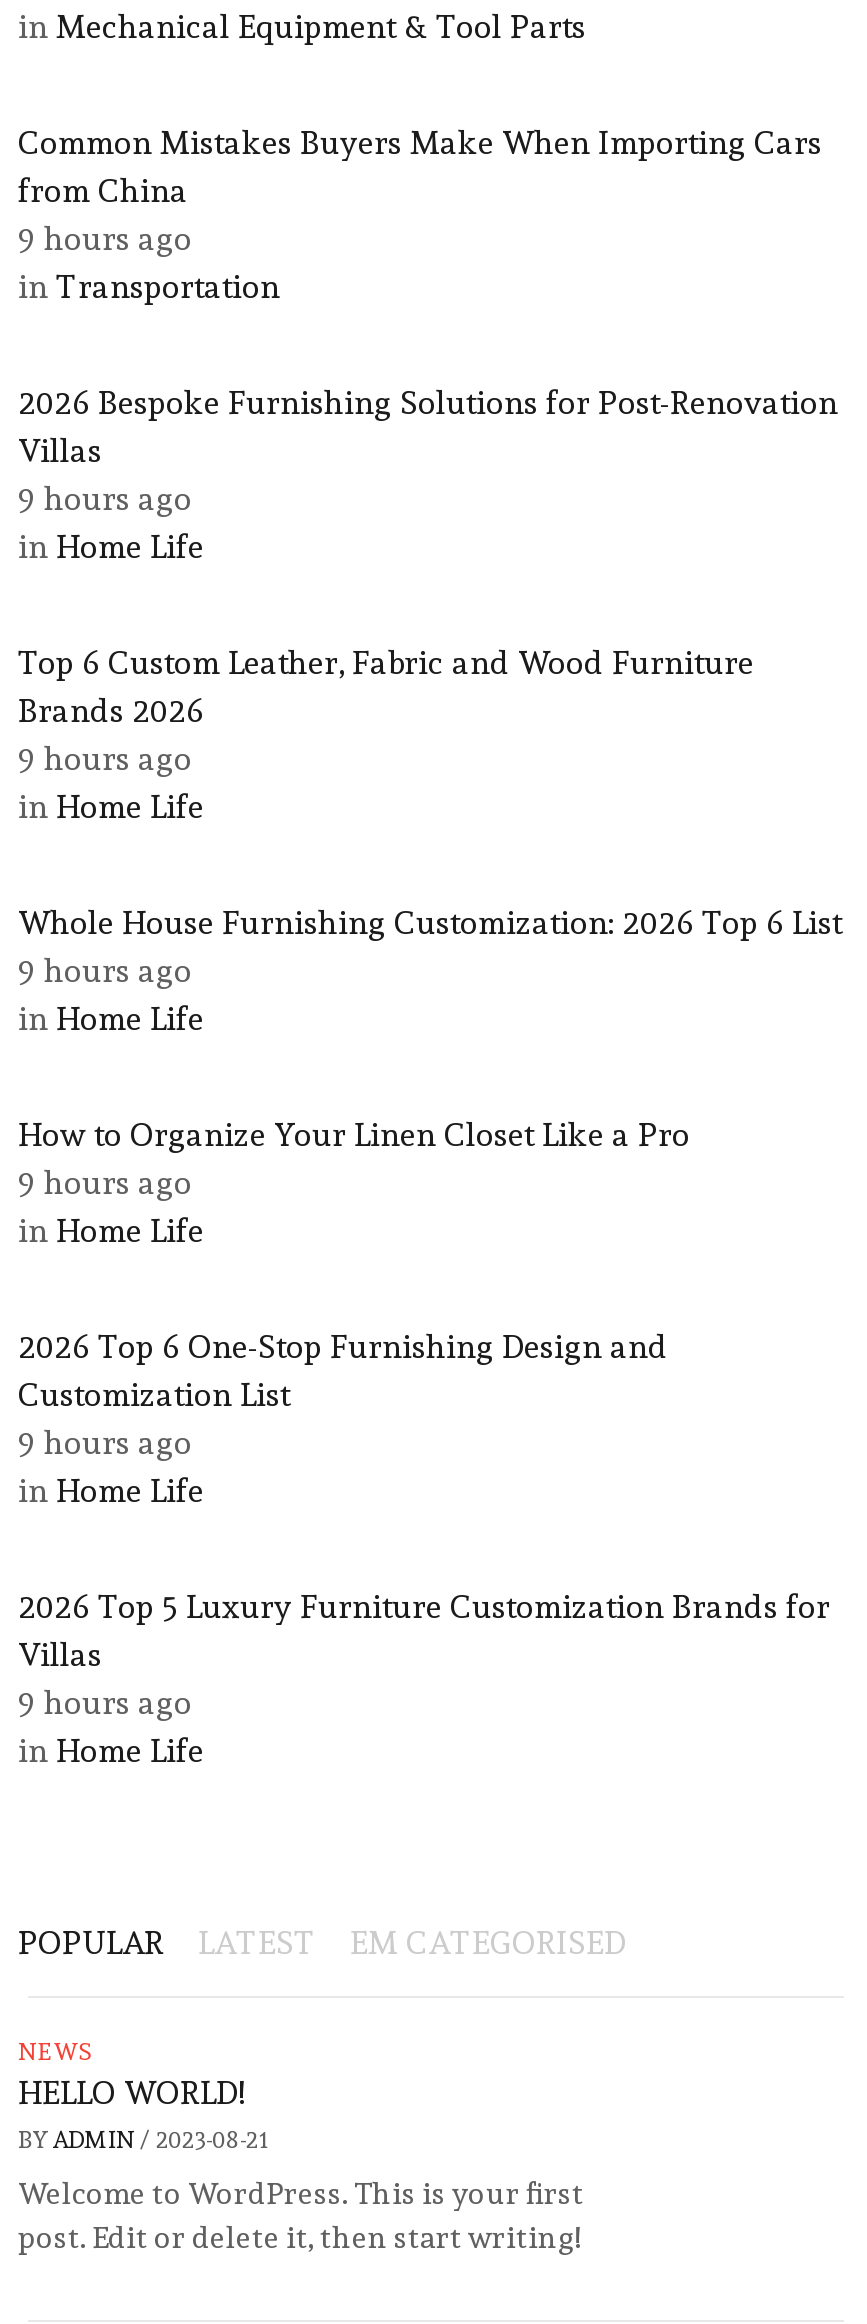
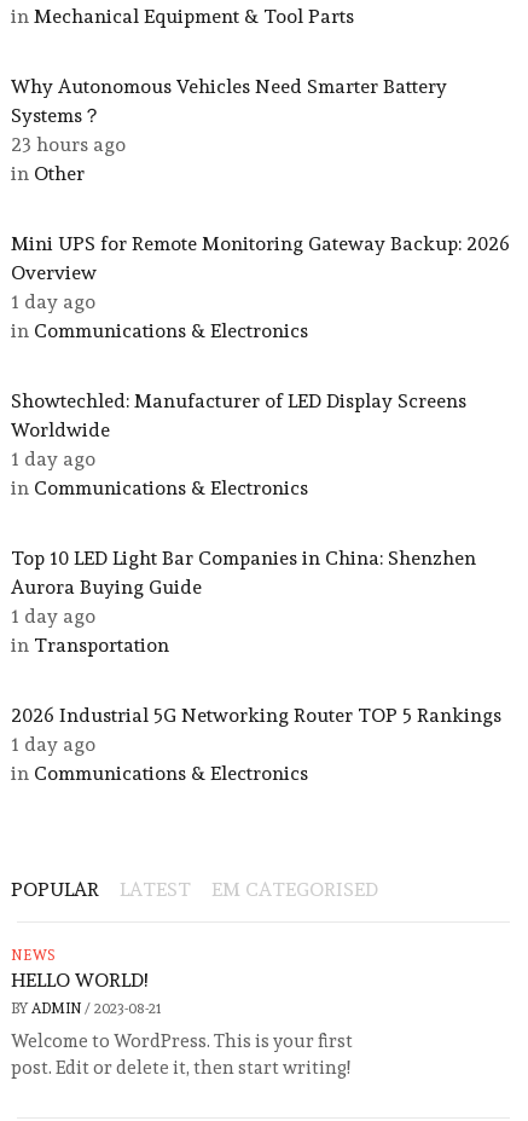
[18,124,822,258] Common Mistakes Buyers Make When Importing Cars | from China | 9 hours ago -> [11,75,510,628] Why Autonomous Vehicles Need Smarter Battery | Systems？ | 23 hours ago | in Other | Mini UPS for Remote Monitoring Gateway Backup: 2026 | Overview | 1 day ago | in Communications & Electronics | Showtechled: Manufacturer of LED Display Screens | Worldwide | 1 day ago | in Communications & Electronics | Top 10 LED Light Bar Companies in China: Shenzhen | Aurora Buying Guide | 1 day ago
moved [18,268,280,306] -> [11,634,169,657]: in Transportation
[18,384,842,1770] 2026 Bespoke Furnishing Solutions for Post-Renovation | Villas | 9 hours ago | in Home Life | Top 6 Custom Leather, Fabric and Wood Furniture | Brands 2026 | 9 hours ago | in Home Life | Whole House Furnishing Customization: 2026 Top 6 List | 9 hours ago | in Home Life | How to Organize Your Linen Closet Like a Pro | 9 hours ago | in Home Life | 2026 Top 6 One-Stop Furnishing Design and | Customization List | 9 hours ago | in Home Life | 2026 Top 5 Luxury Furniture Customization Brands for | Villas | 9 hours ago | in Home Life -> [11,704,501,785] 2026 Industrial 5G Networking Router TOP 5 Rankings | 1 day ago | in Communications & Electronics

